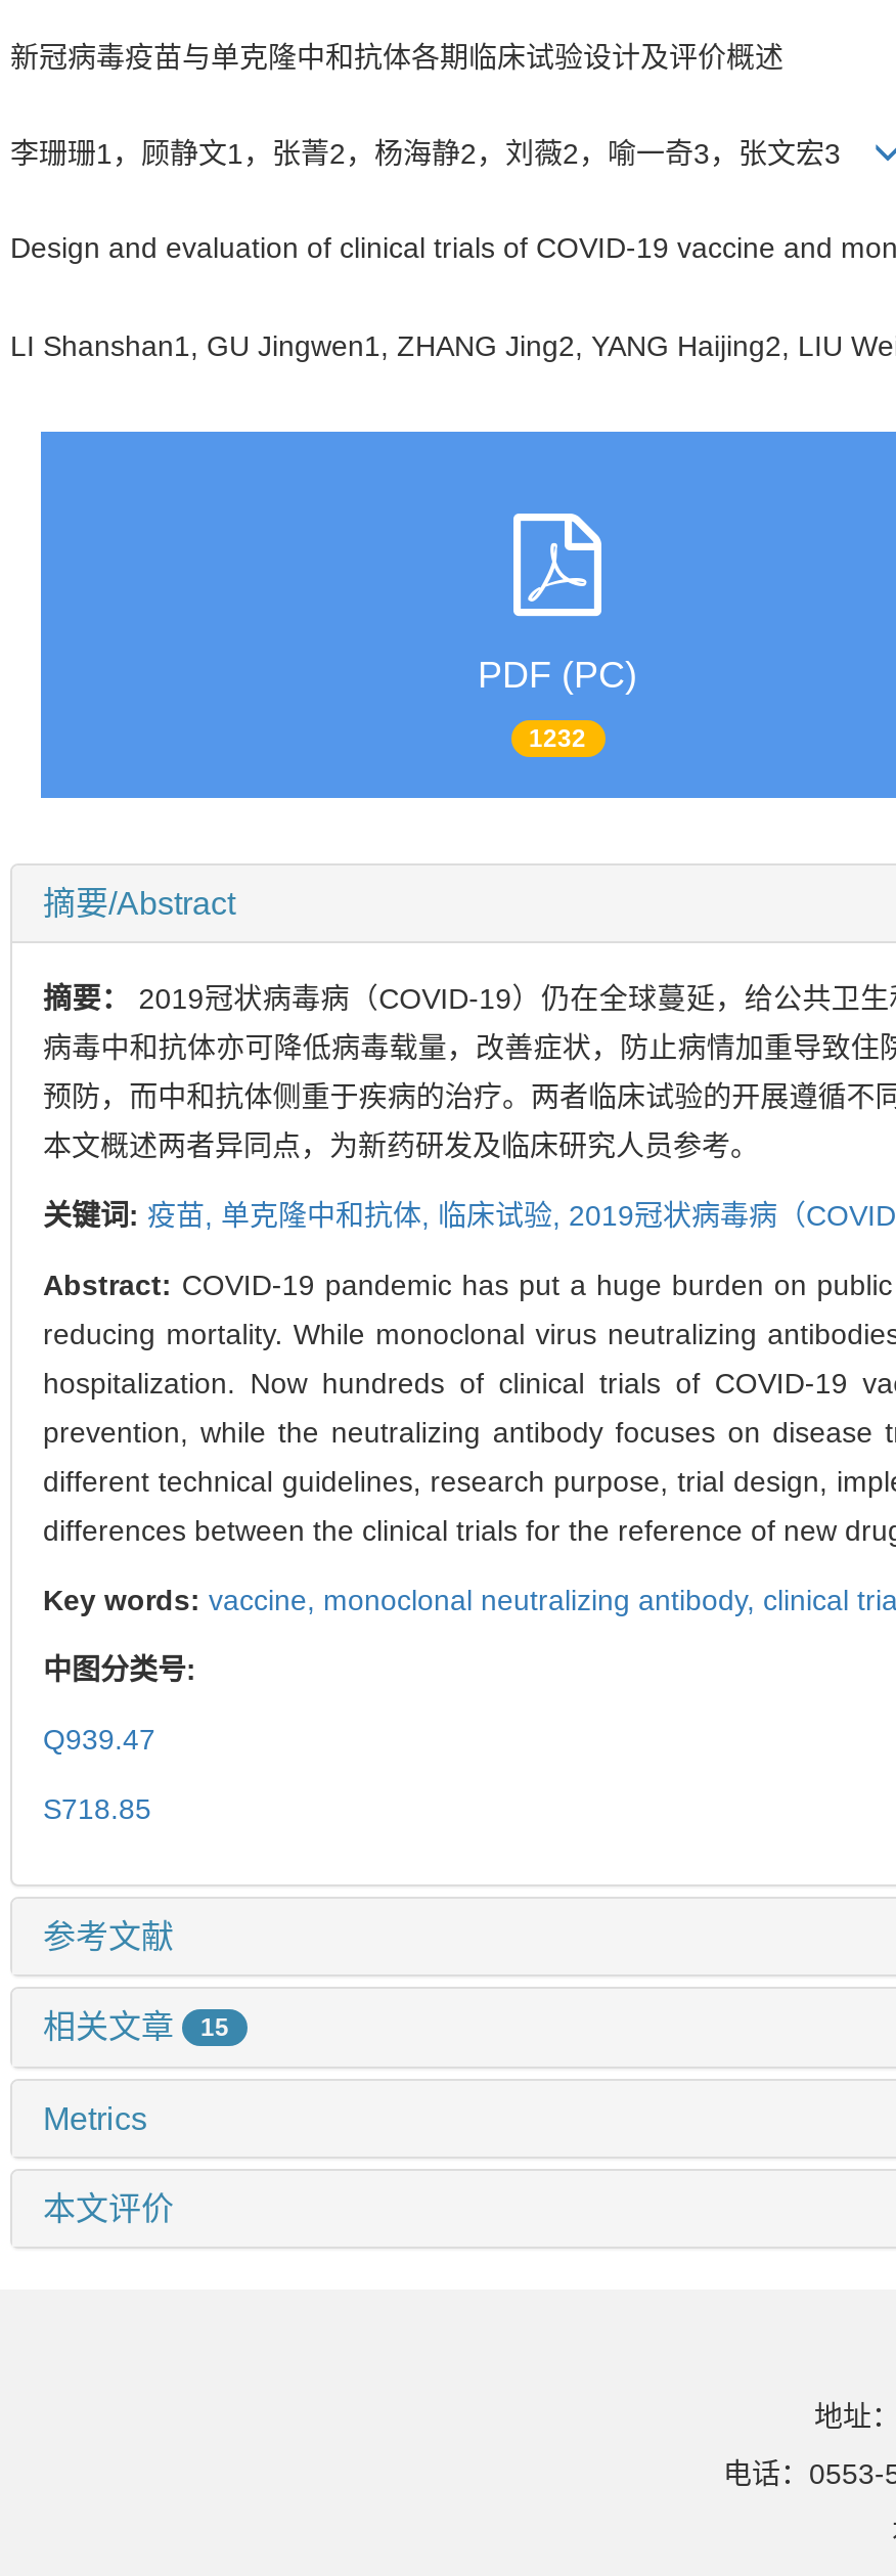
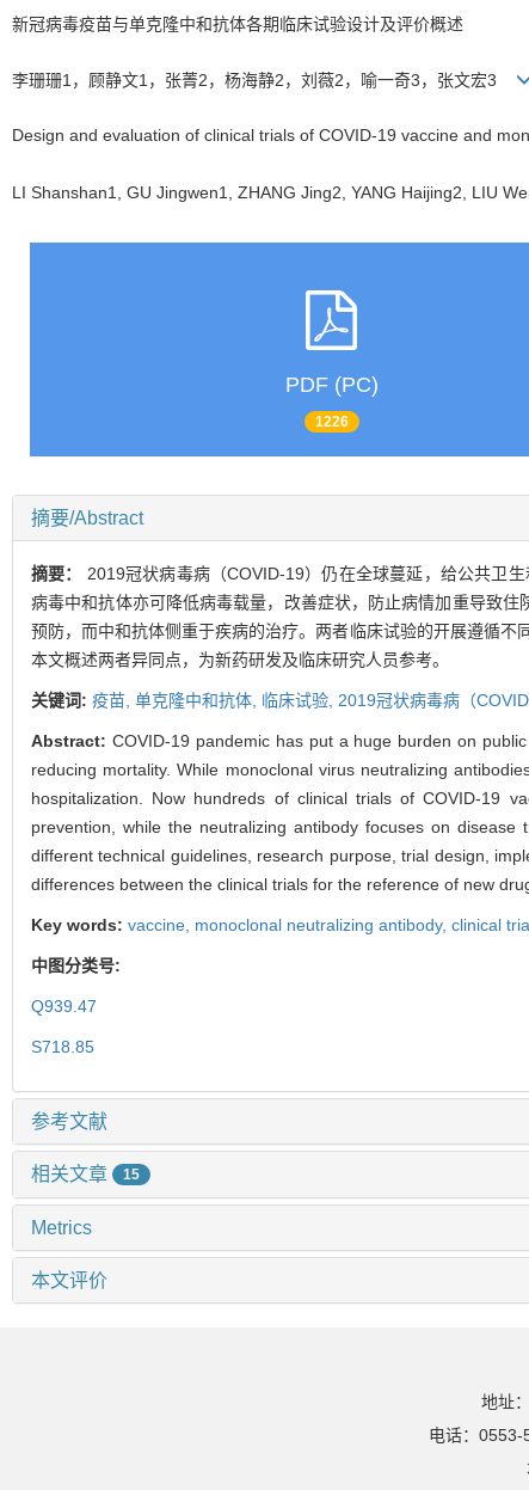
[529,725,586,753] 1232 -> [315,414,348,430] 1226

